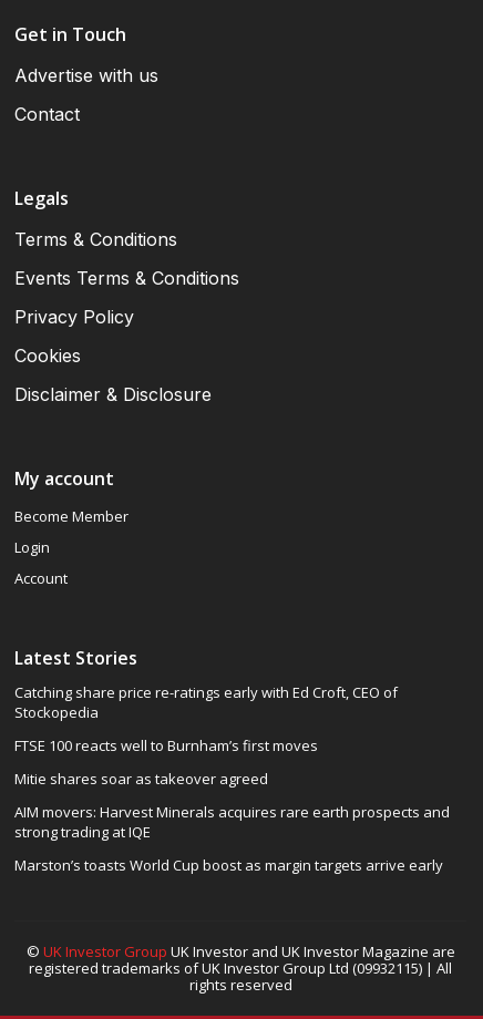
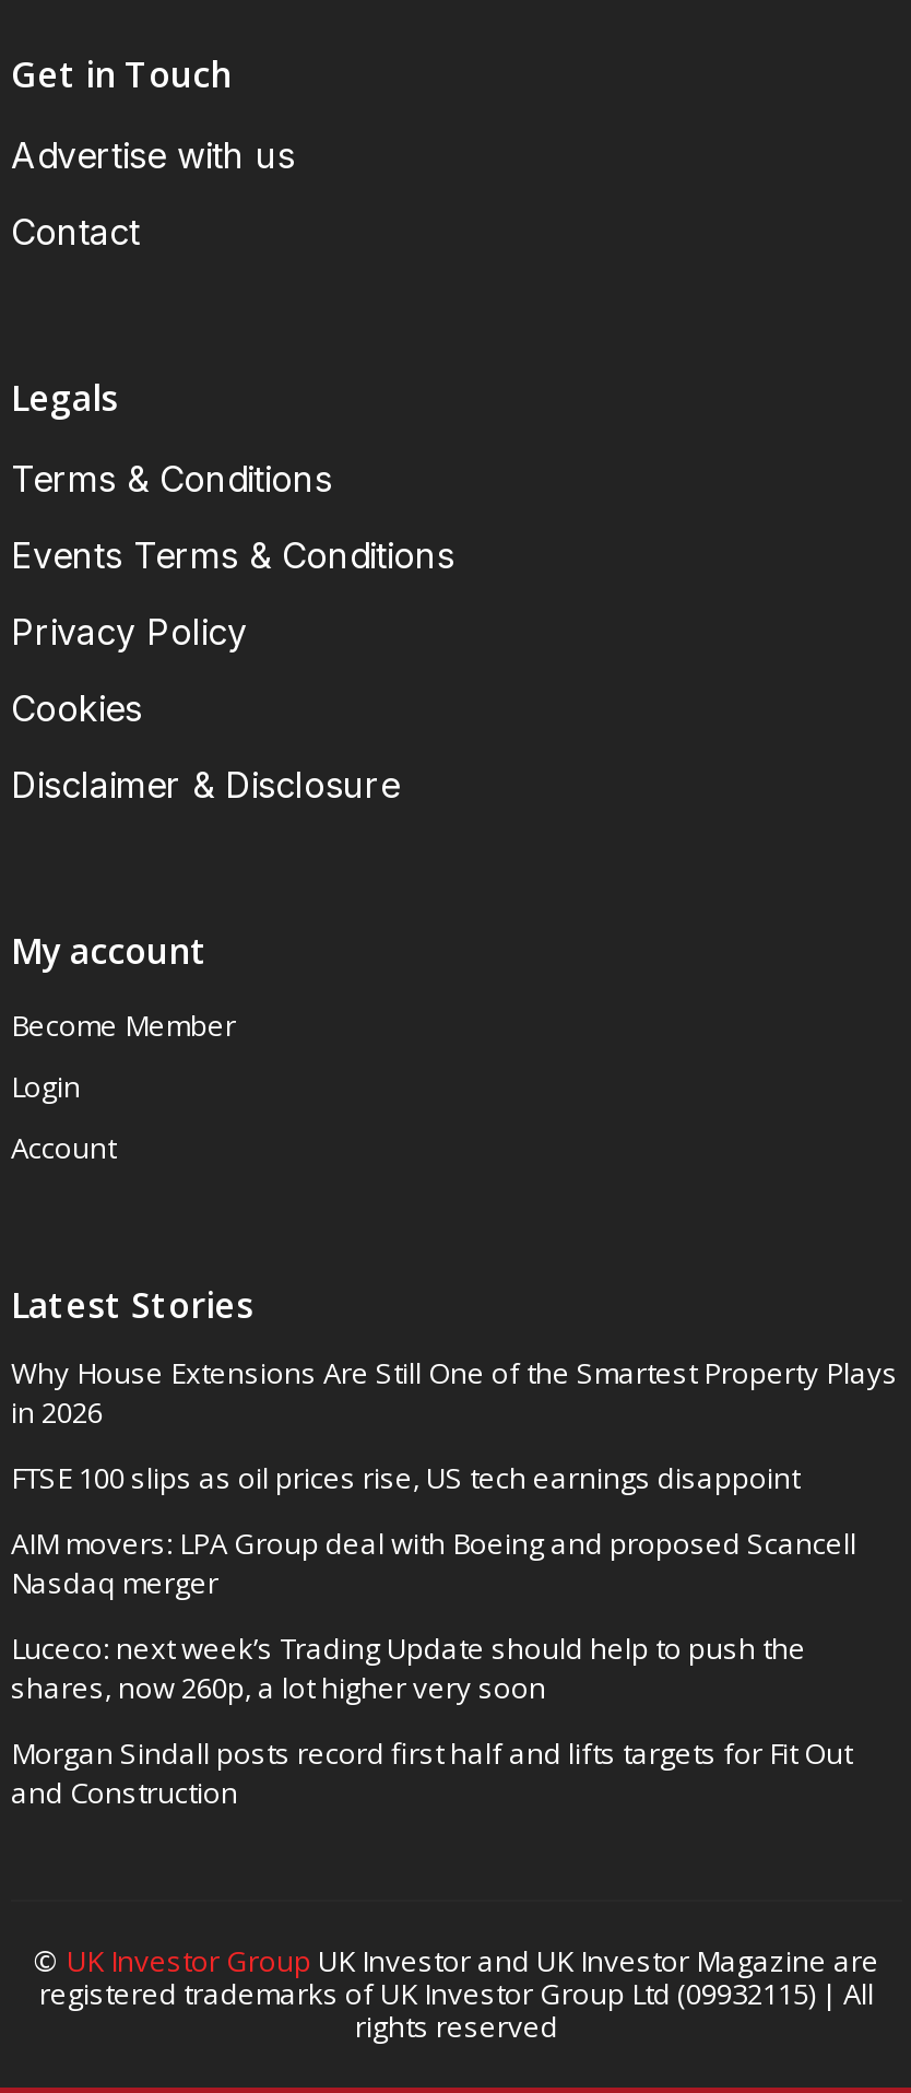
[14,682,398,722] Catching share price re-ratings early with Ed Croft, CEO of | Stockopedia -> [11,1353,898,1431] Why House Extensions Are Still One of the Smartest Property Plays | in 2026
[14,735,318,755] FTSE 100 reacts well to Burnham’s first moves -> [11,1458,800,1497] FTSE 100 slips as oil prices rise, US tech earnings disappoint
[14,768,268,788] Mitie shares soar as takeover agreed -> [11,1523,856,1602] AIM movers: LPA Group deal with Boeing and proposed Scancell | Nasdaq merger
[14,802,450,842] AIM movers: Harvest Minerals acquires rare earth prospects and | strong trading at IQE -> [11,1628,806,1707] Luceco: next week’s Trading Update should help to push the | shares, now 260p, a lot higher very soon
[14,855,443,875] Marston’s toasts World Cup boost as margin targets arrive early -> [11,1733,852,1812] Morgan Sindall posts record first half and lifts targets for Fit Out | and Construction

